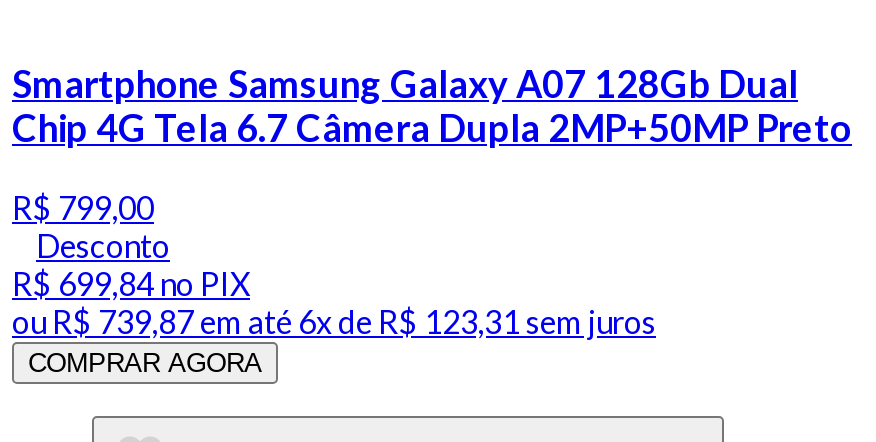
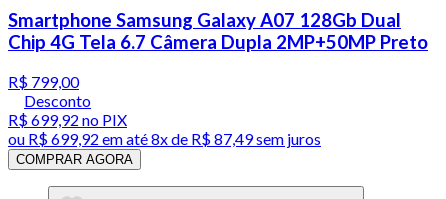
[12,264,250,302] R$ 699,84 no PIX -> [8,110,127,129] R$ 699,92 no PIX
[12,302,656,340] ou R$ 739,87 em até 6x de R$ 123,31 sem juros -> [8,129,321,148] ou R$ 699,92 em até 8x de R$ 87,49 sem juros

